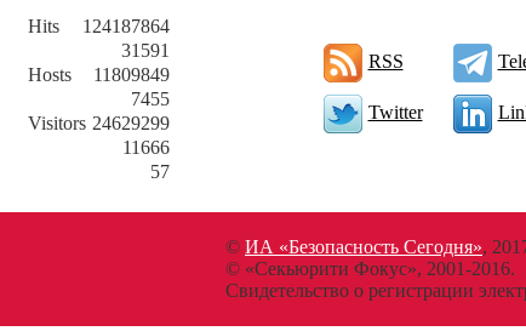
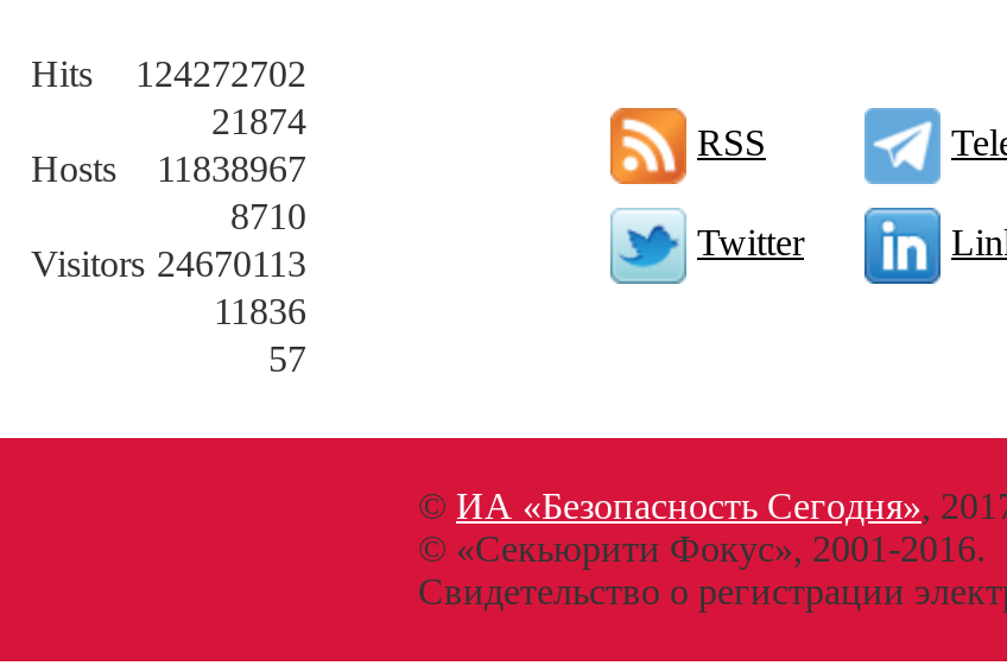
[27,16,169,36] Hits 124187864 -> [31,53,306,94] Hits 124272702
[121,40,169,61] 31591 -> [211,101,306,141] 21874
[27,64,169,85] Hosts 11809849 -> [31,148,306,189] Hosts 11838967
[130,89,169,109] 7455 -> [230,196,306,236] 8710
[27,113,169,133] Visitors 24629299 -> [31,243,306,284] Visitors 24670113
[122,137,169,158] 11666 -> [214,291,306,331] 11836

